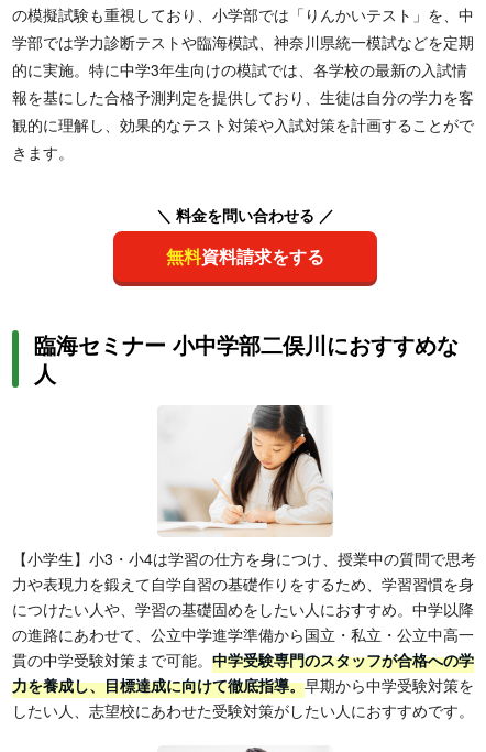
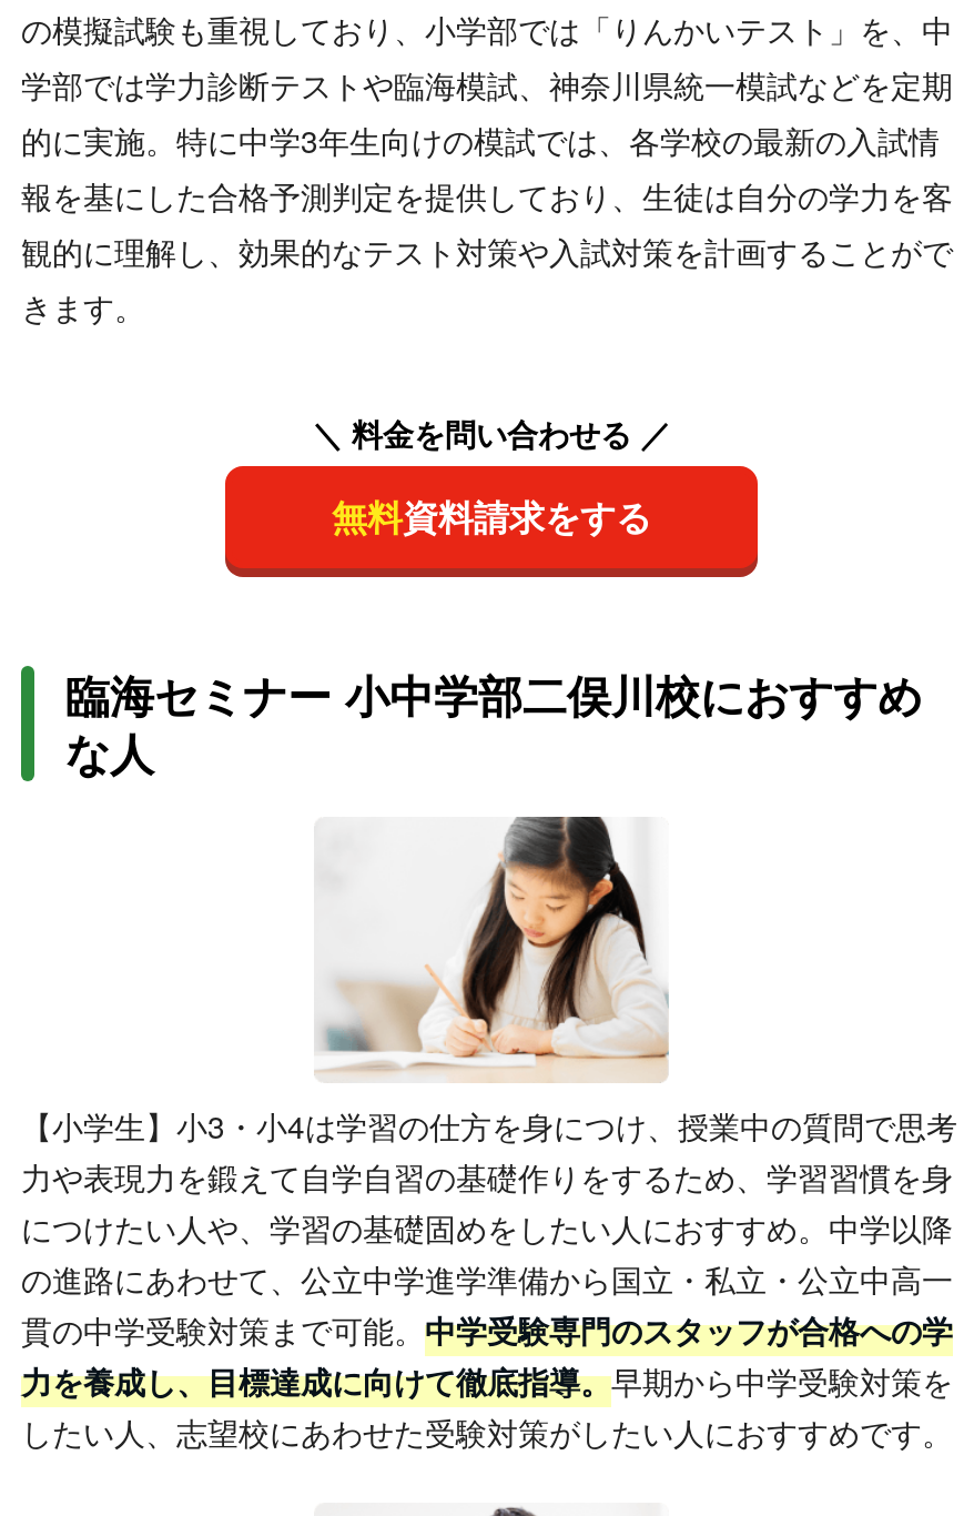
[34,328,459,389] 臨海セミナー 小中学部二俣川におすすめな | 人 -> [65,661,922,784] 臨海セミナー 小中学部二俣川校におすすめ | な人

